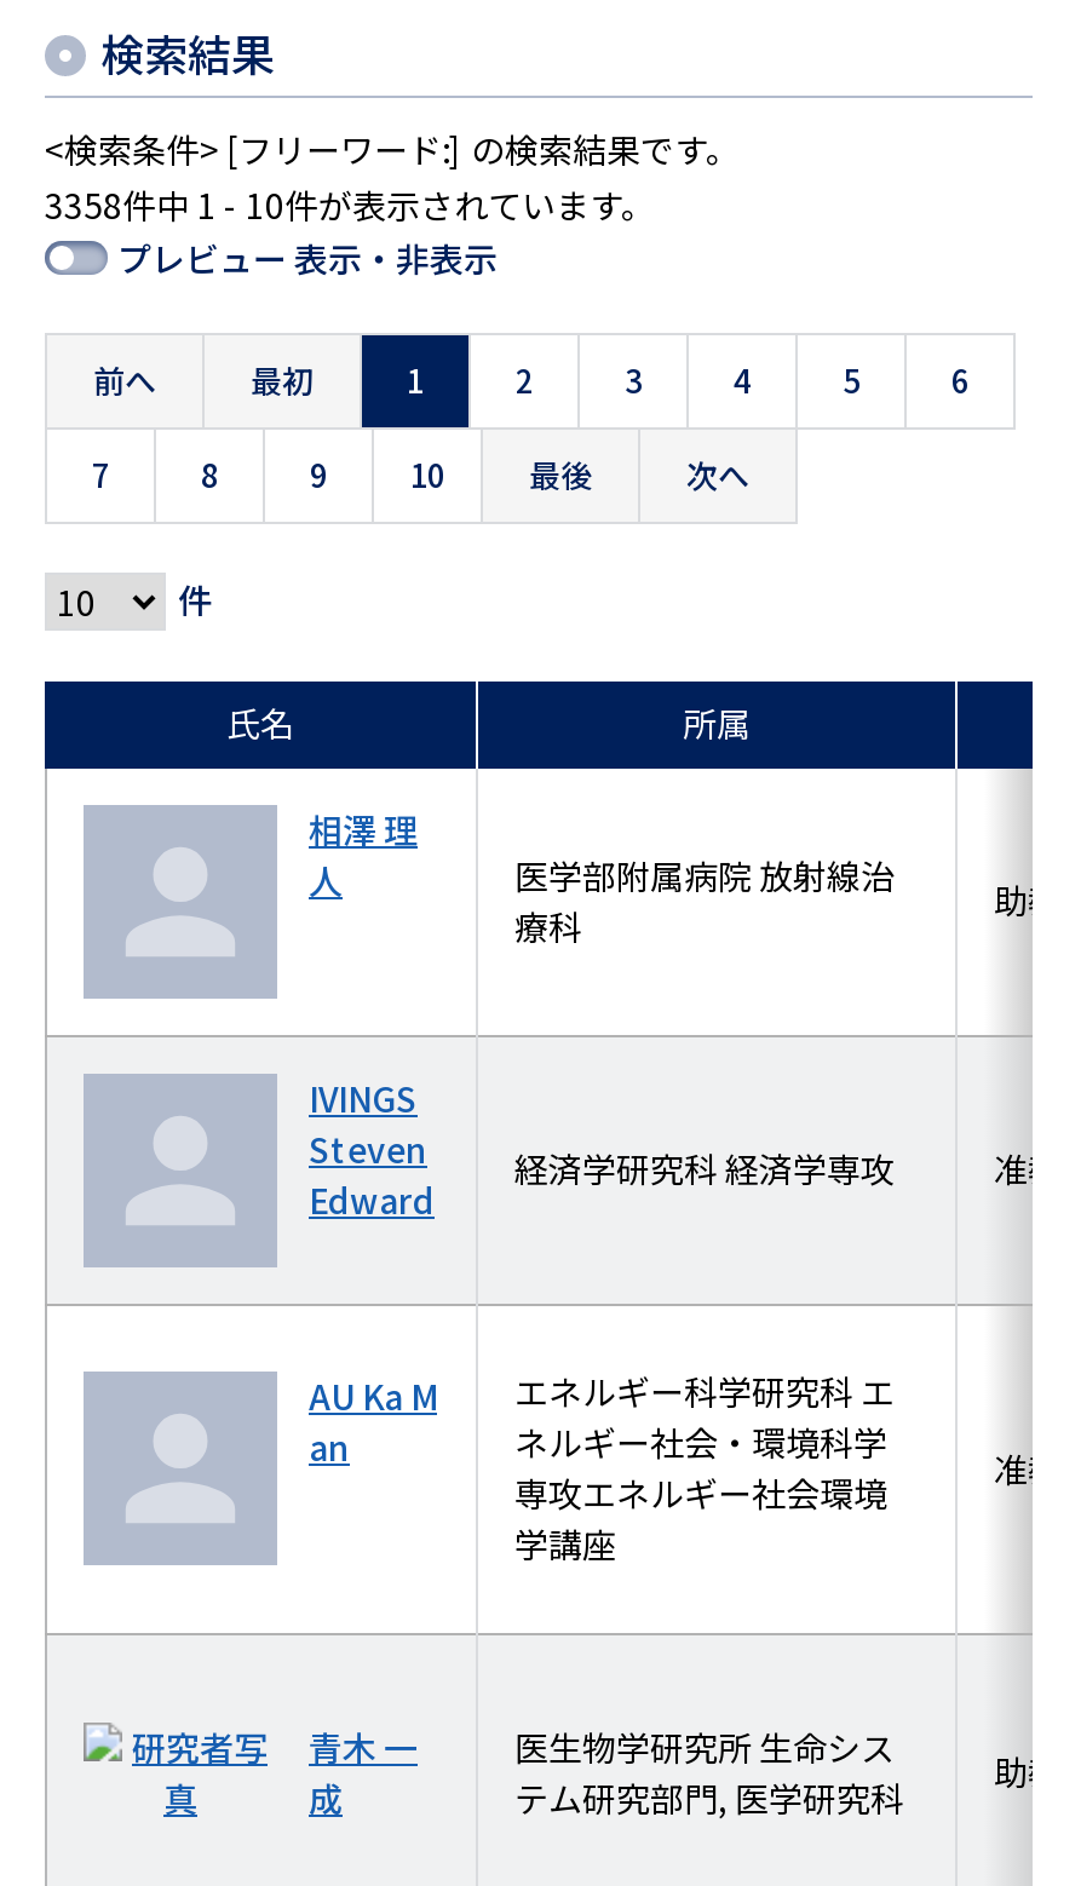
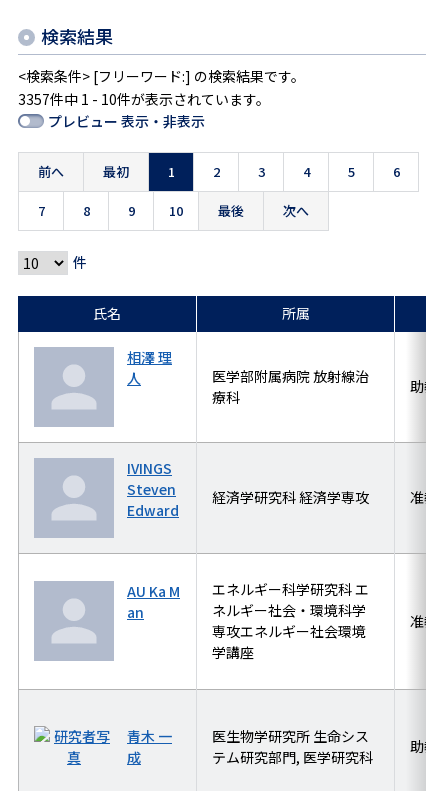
[45,180,655,229] 3358件中 1 - 10件が表示されています。 -> [18,89,270,109] 3357件中 1 - 10件が表示されています。

